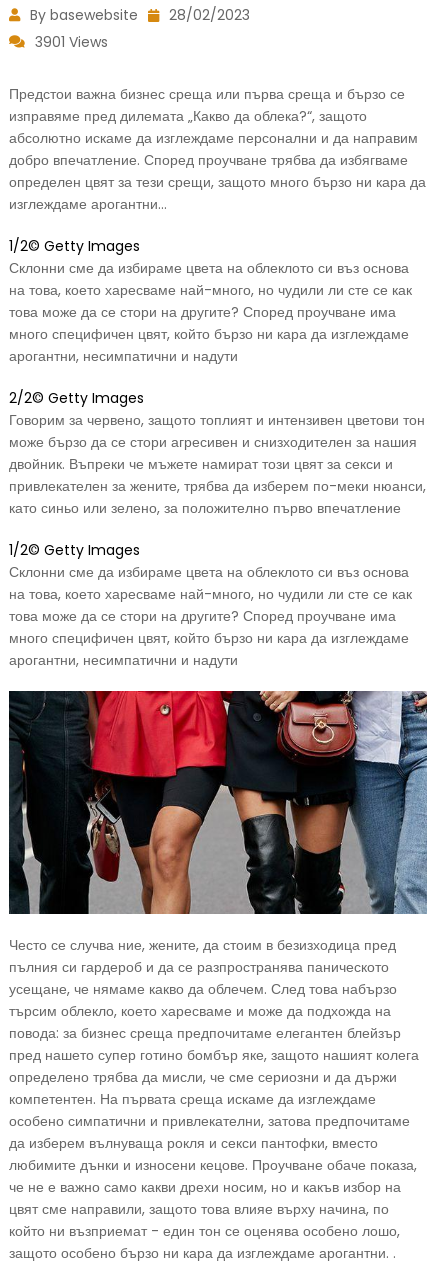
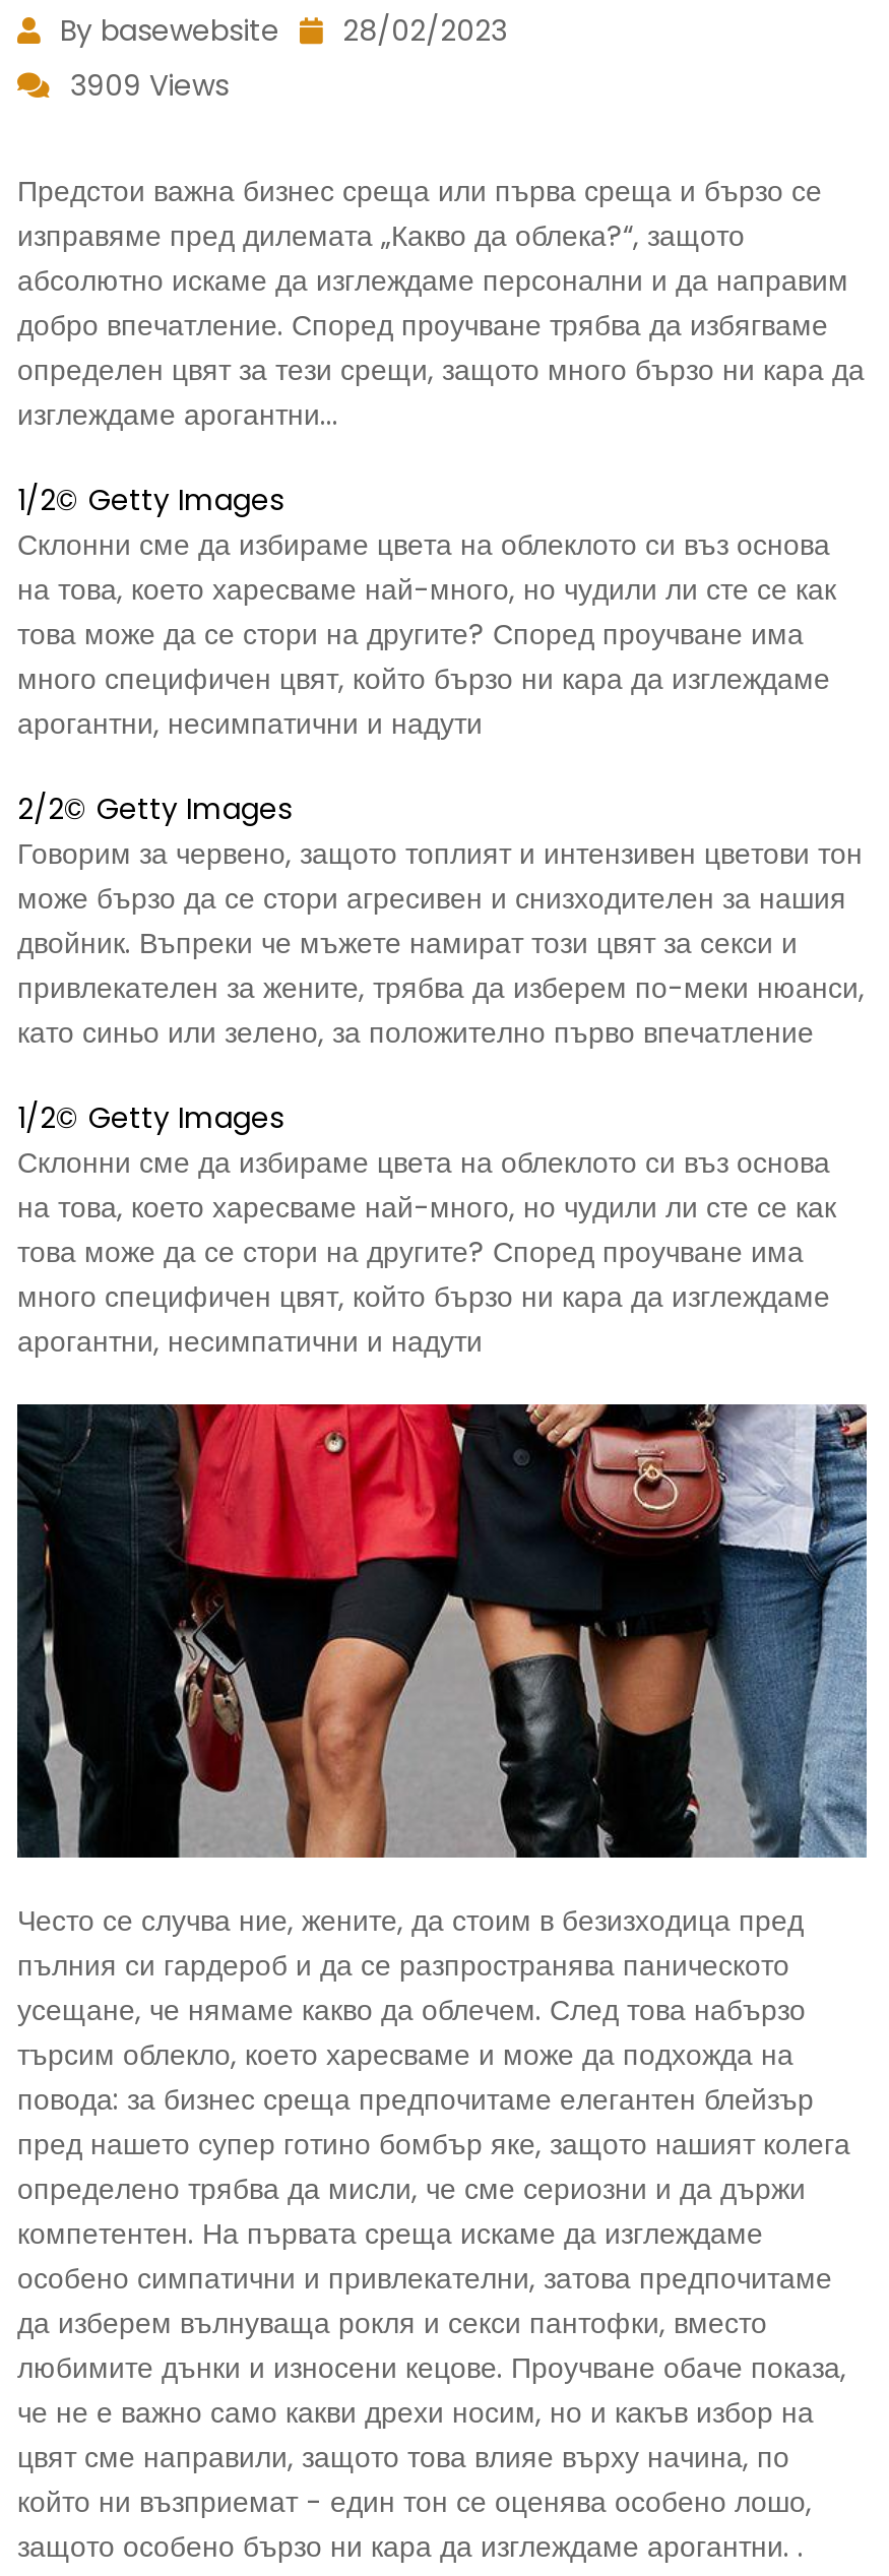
[35,32,108,52] 3901 Views -> [70,65,229,105] 3909 Views

